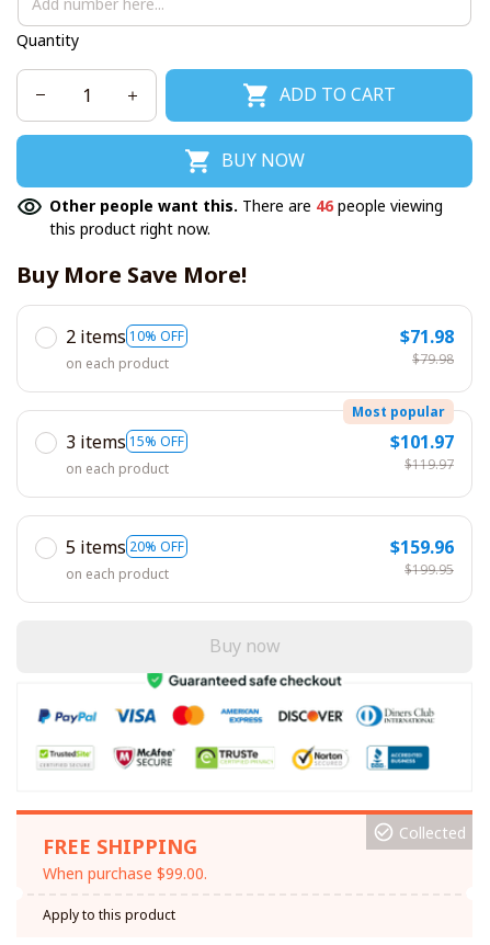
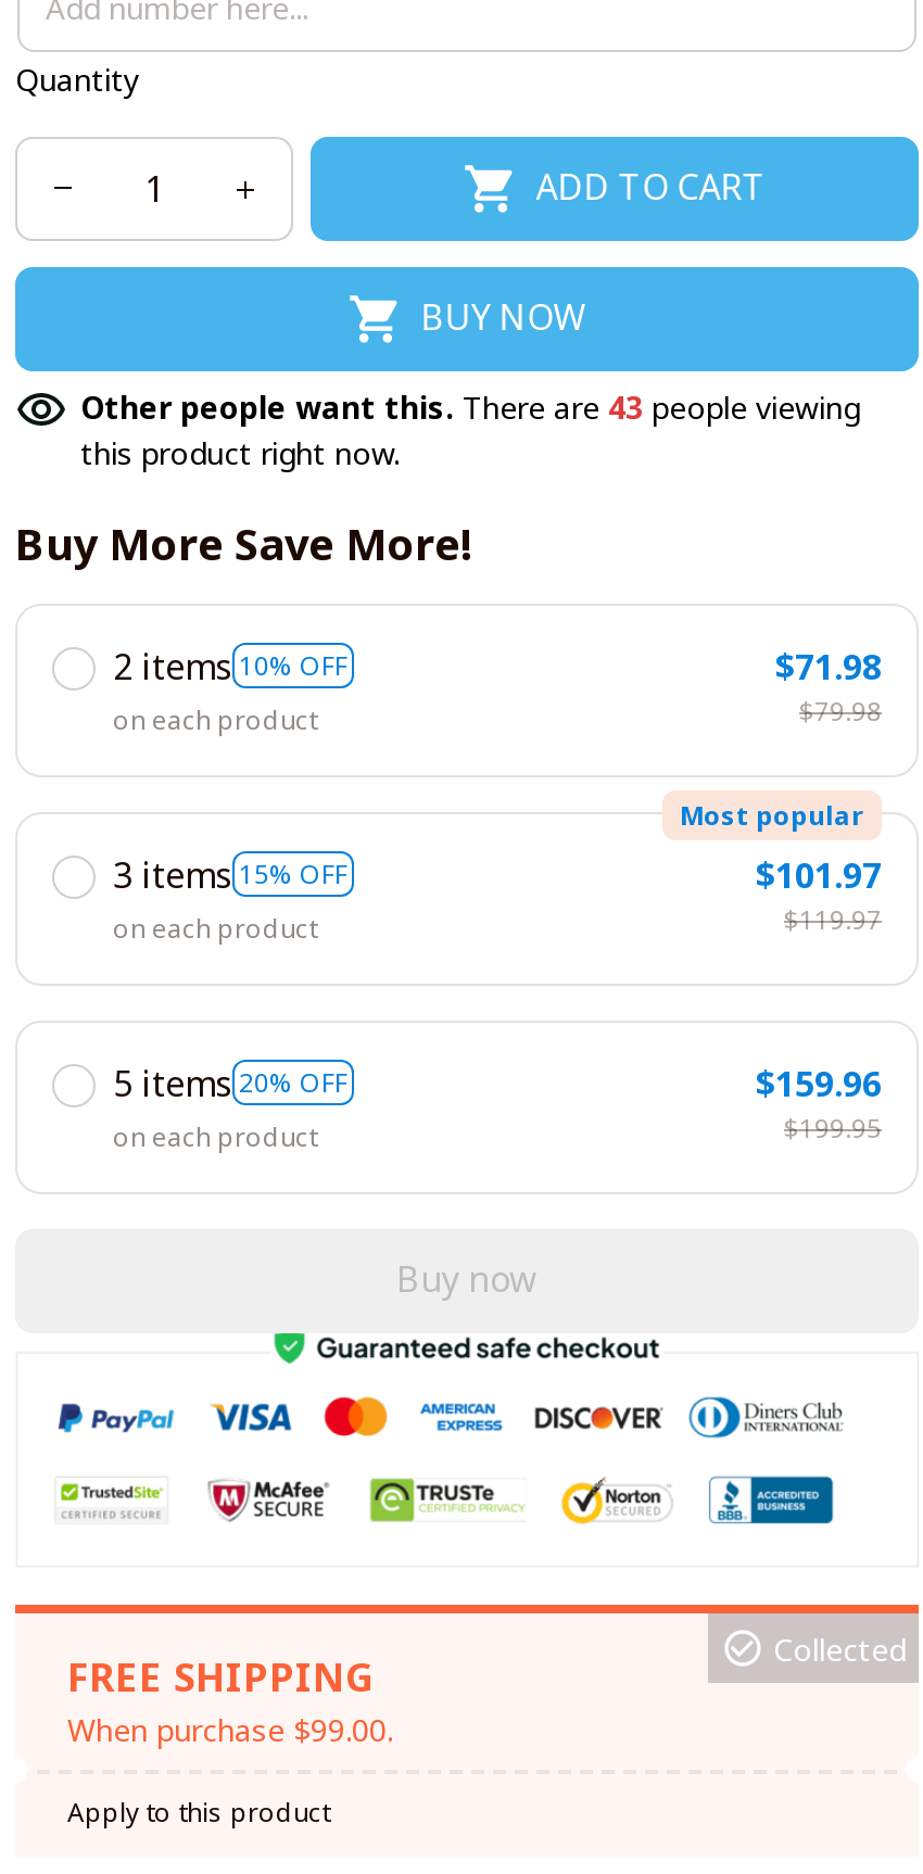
[49,195,443,216] Other people want this. There are 46 people viewing -> [80,386,860,427] Other people want this. There are 43 people viewing

